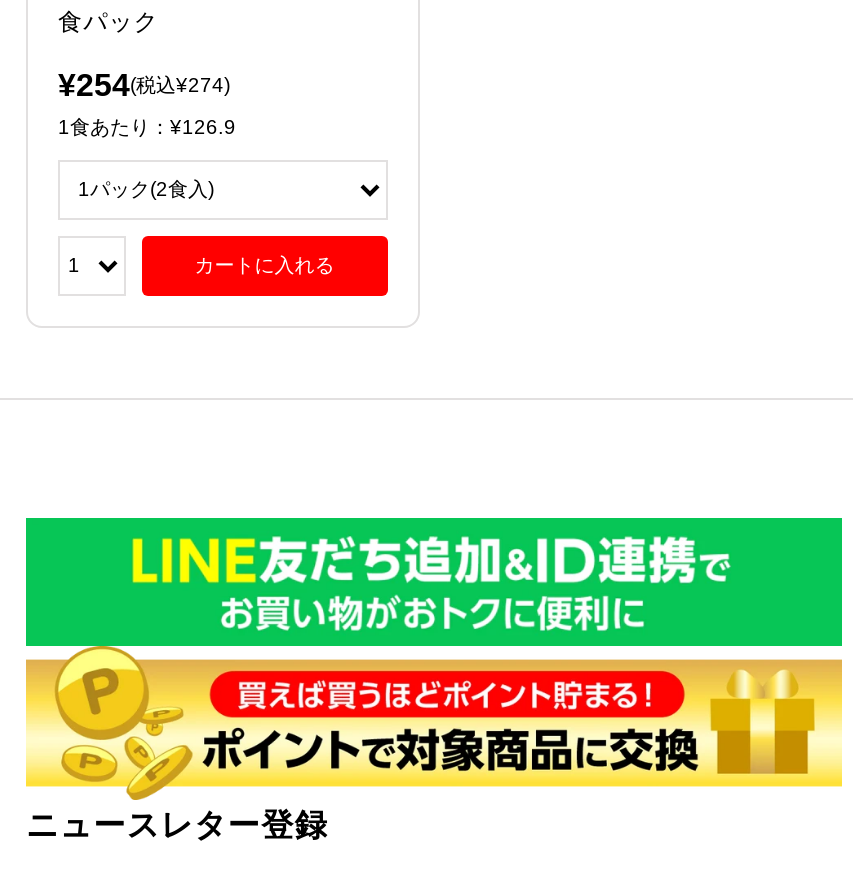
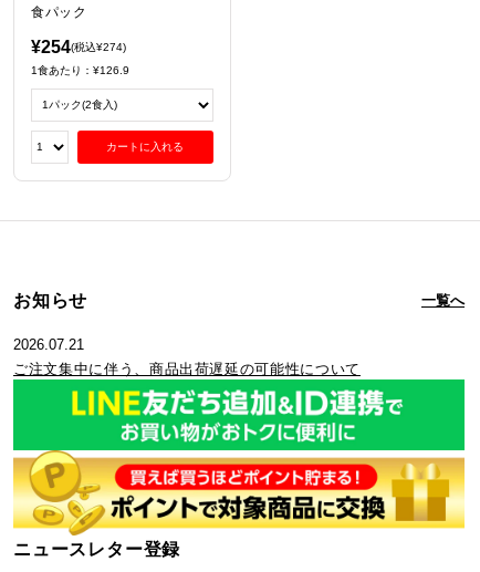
none -> [13,291,465,377] お知らせ | 一覧へ | 2026.07.21 | ご注文集中に伴う、商品出荷遅延の可能性について

